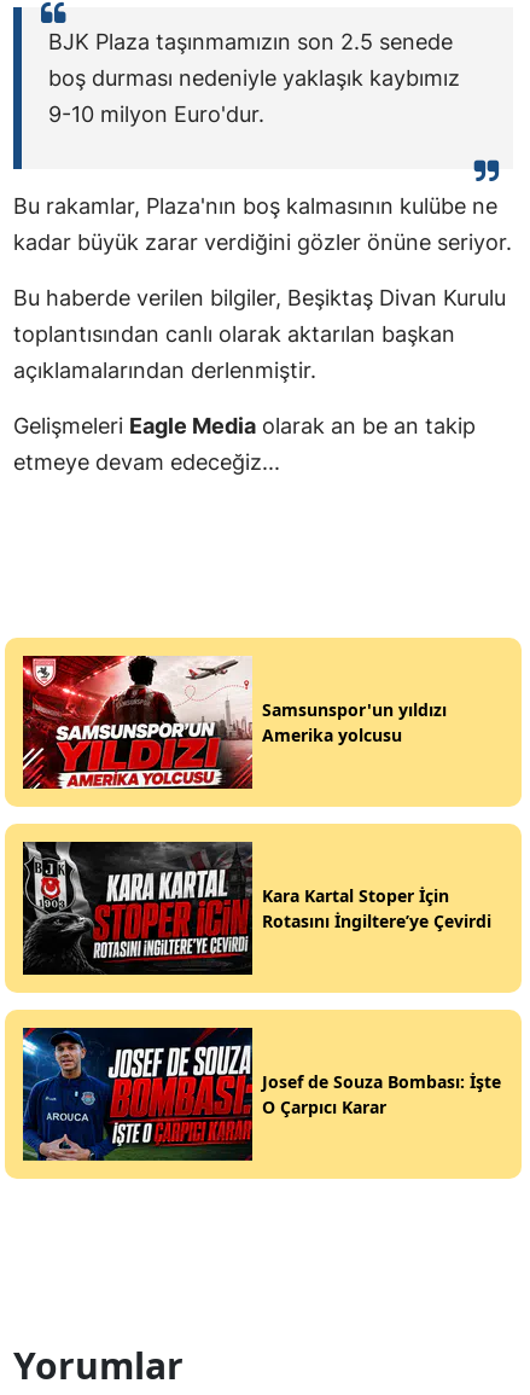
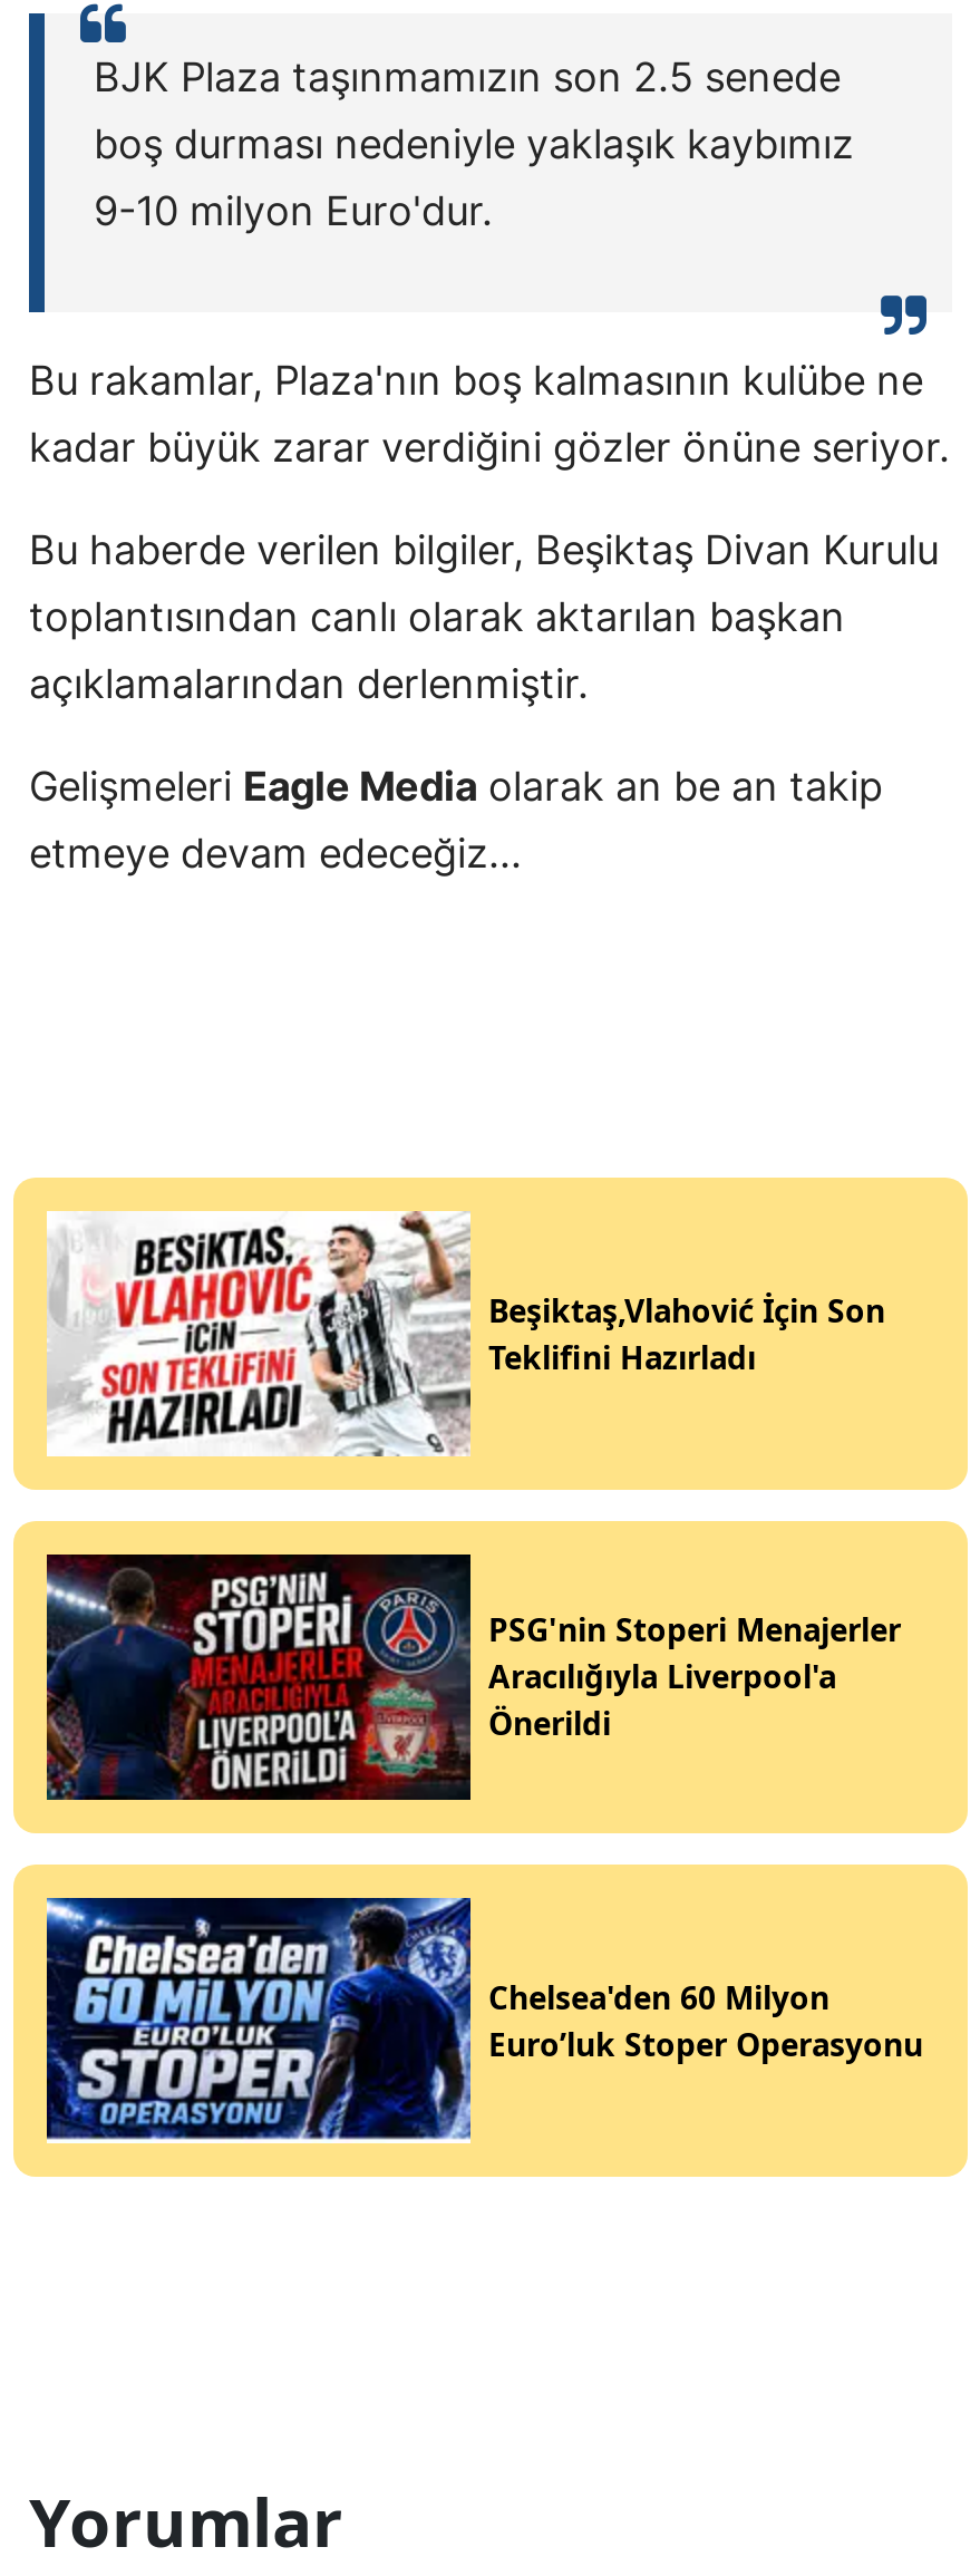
[22,655,447,790] [image] | Samsunspor'un yıldızı | Amerika yolcusu -> [45,1209,885,1459] [image] | Beşiktaş,Vlahović İçin Son | Teklifini Hazırladı
[22,841,491,975] [image] | Kara Kartal Stoper İçin | Rotasını İngiltere’ye Çevirdi -> [45,1552,901,1800] [image] | PSG'nin Stoperi Menajerler | Aracılığıyla Liverpool'a | Önerildi
[22,1027,501,1162] [image] | Josef de Souza Bombası: İşte | O Çarpıcı Karar -> [45,1896,923,2146] [image] | Chelsea'den 60 Milyon | Euro’luk Stoper Operasyonu

